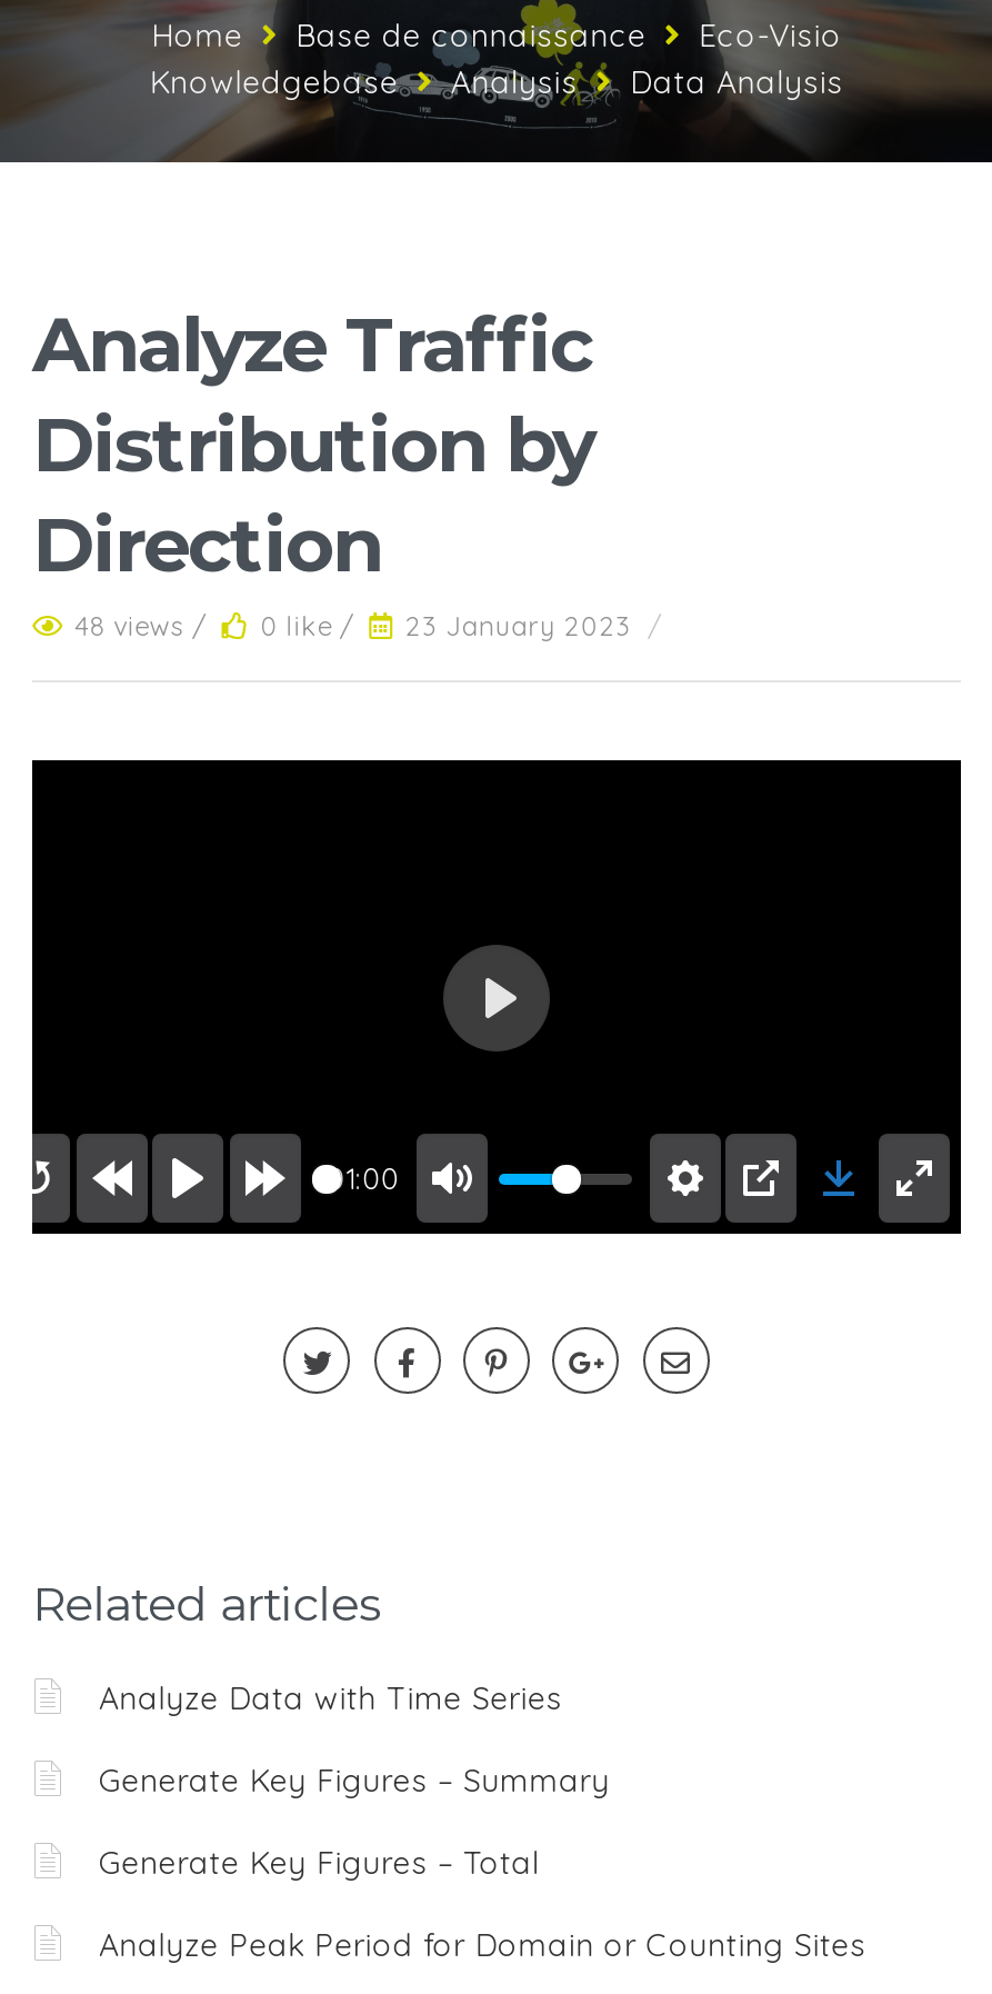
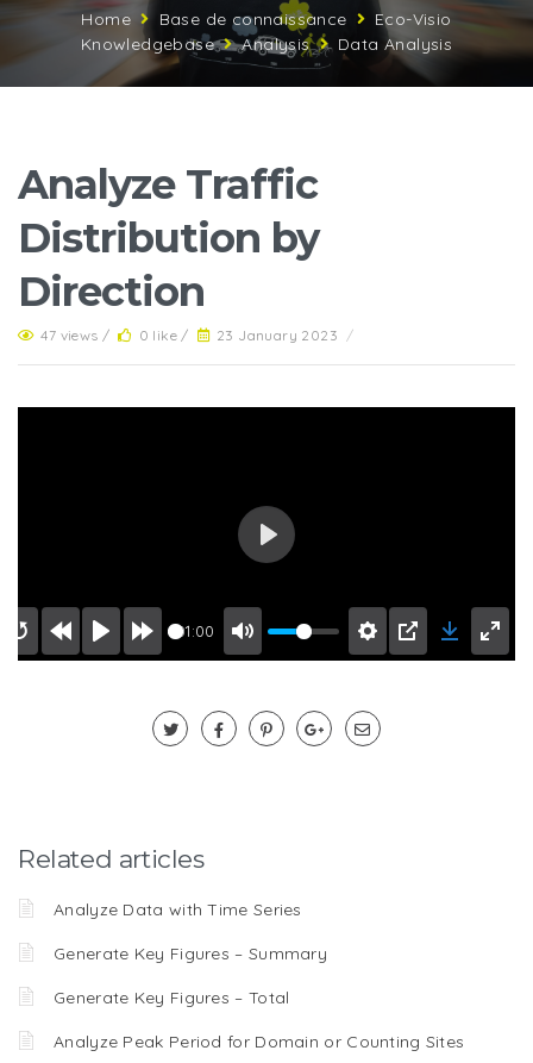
[75,609,662,642] 48 views / 0 like / 23 January 2023 / -> [41,326,354,344] 47 views / 0 like / 23 January 2023 /

